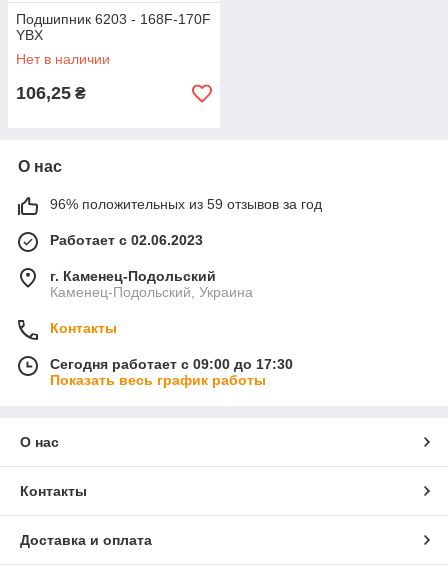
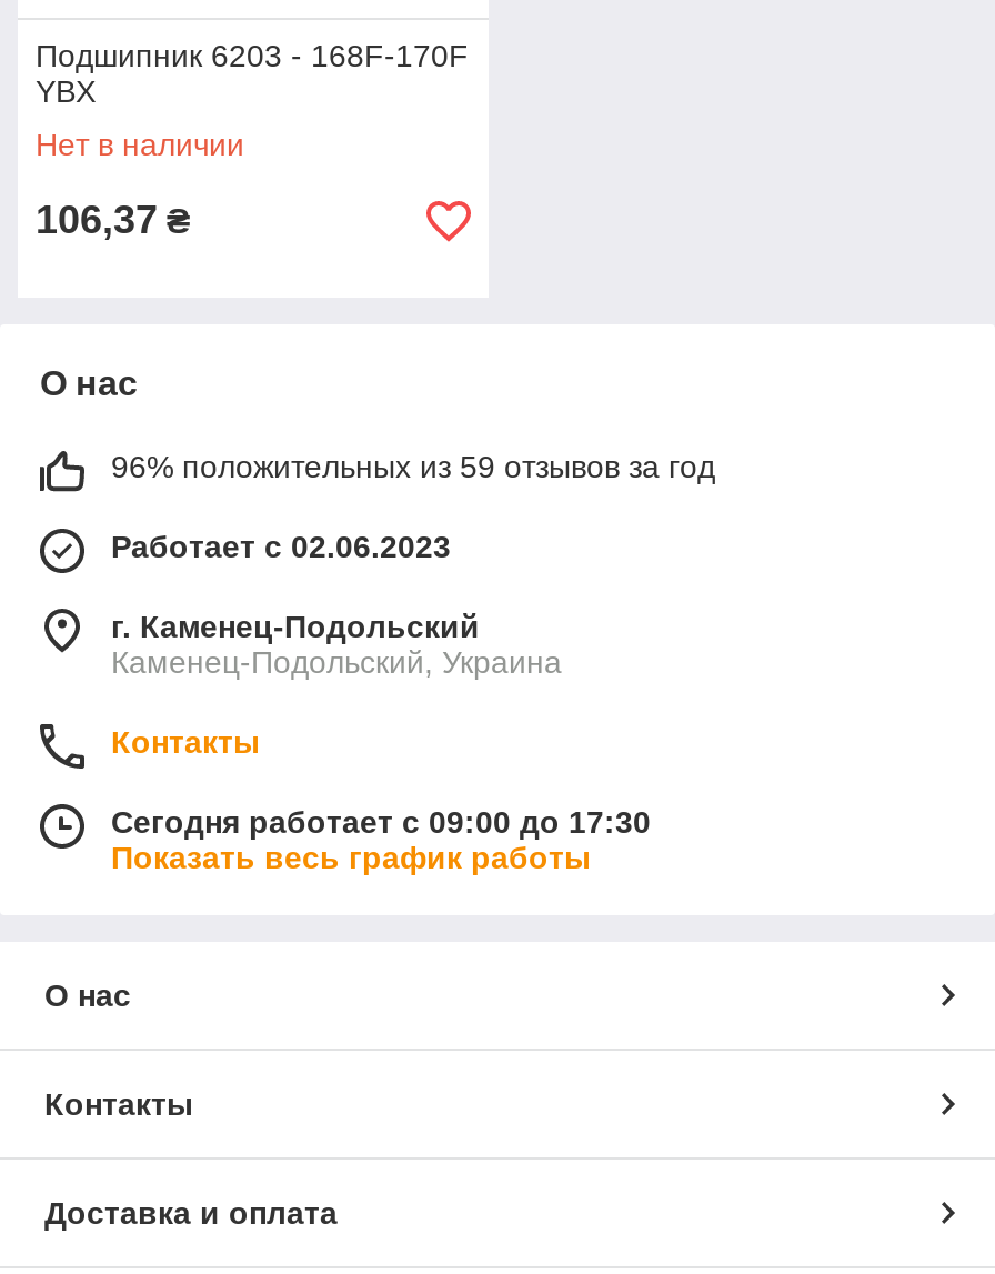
[16,83,86,103] 106,25 ₴ -> [36,198,191,242] 106,37 ₴

